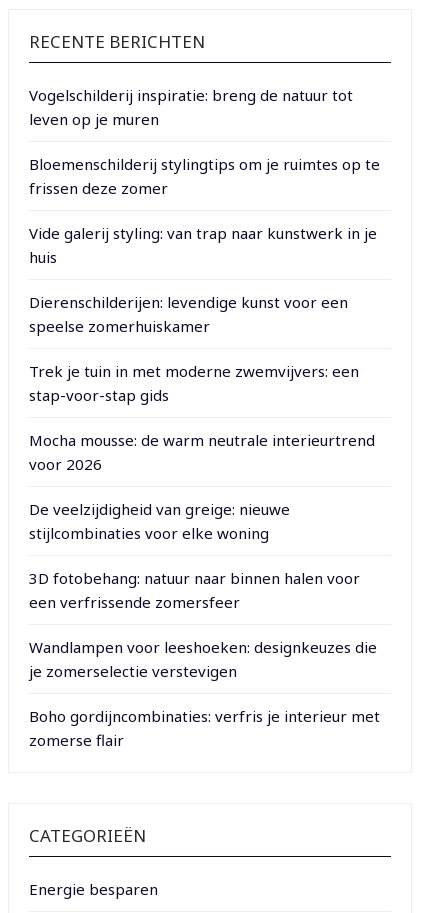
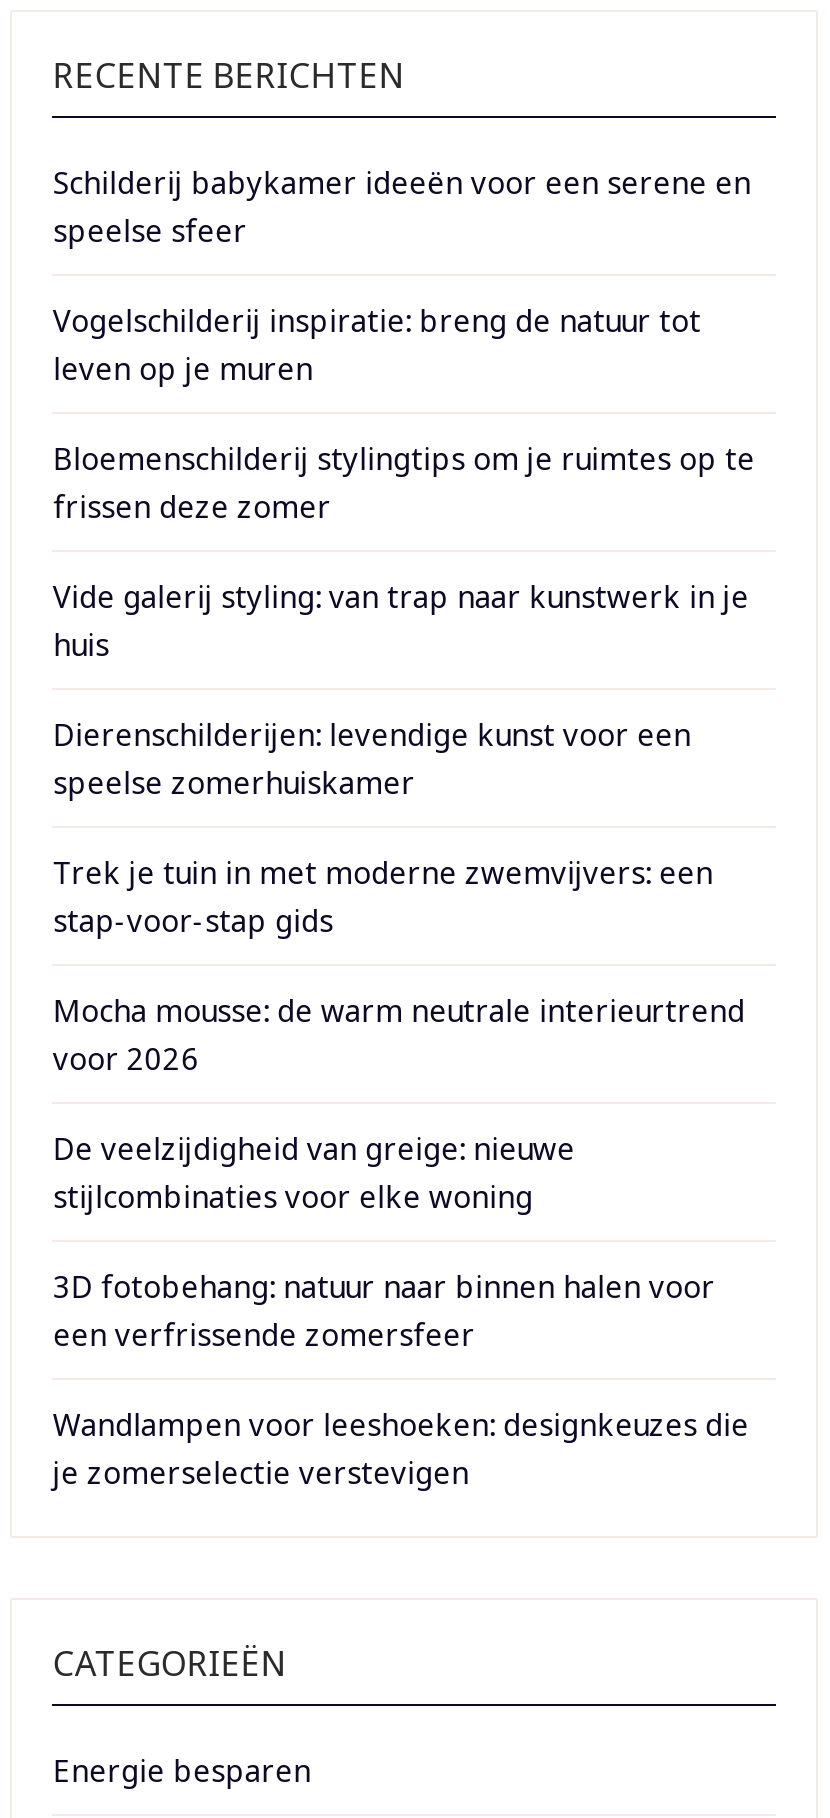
none -> [53,162,751,250] Schilderij babykamer ideeën voor een serene en | speelse sfeer
moved [29,85,380,681] -> [53,300,755,1492]: Vogelschilderij inspiratie: breng de natuur tot | leven op je muren | Bloemenschilderij stylingtips om je ruimtes op te | ... | Wandlampen voor leeshoeken: designkeuzes die | je zomerselectie verstevigen
[29,706,380,750] Boho gordijncombinaties: verfris je interieur met | zomerse flair -> none

